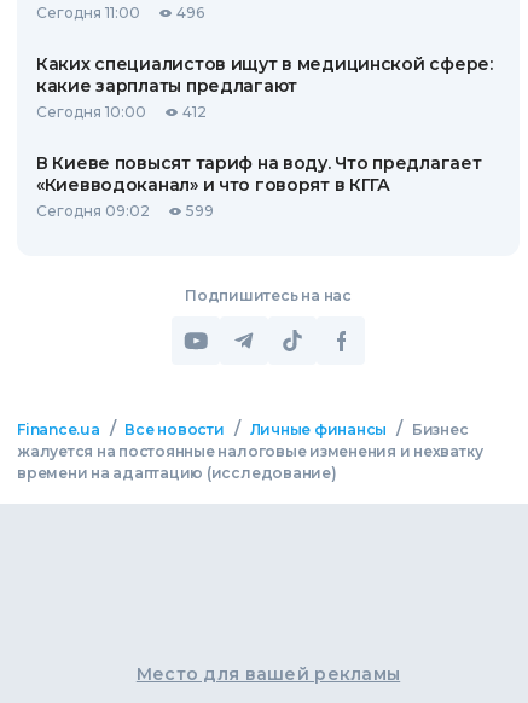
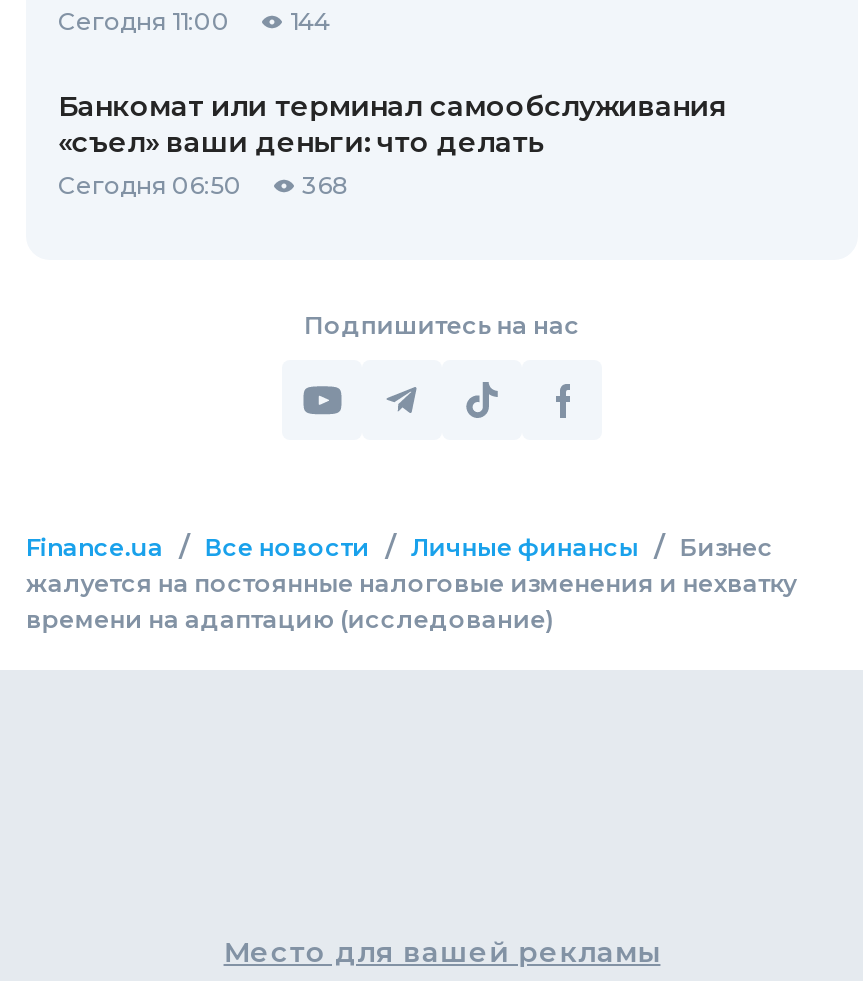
[36,4,493,220] 496 | Каких специалистов ищут в медицинской сфере: | какие зарплаты предлагают | Сегодня 10:00 | 412 | В Киеве повысят тариф на воду. Что предлагает | «Киевводоканал» и что говорят в КГГА | Сегодня 09:02 | 599 -> [58,7,727,201] 144 | Банкомат или терминал самообслуживания | «съел» ваши деньги: что делать | Сегодня 06:50 | 368

